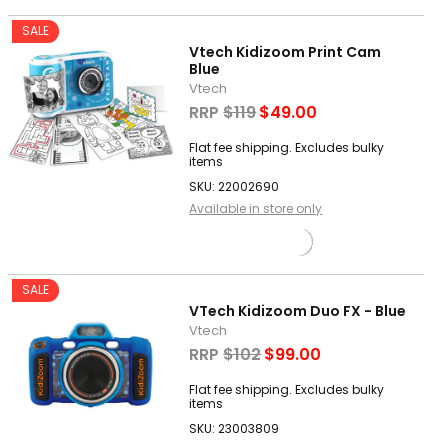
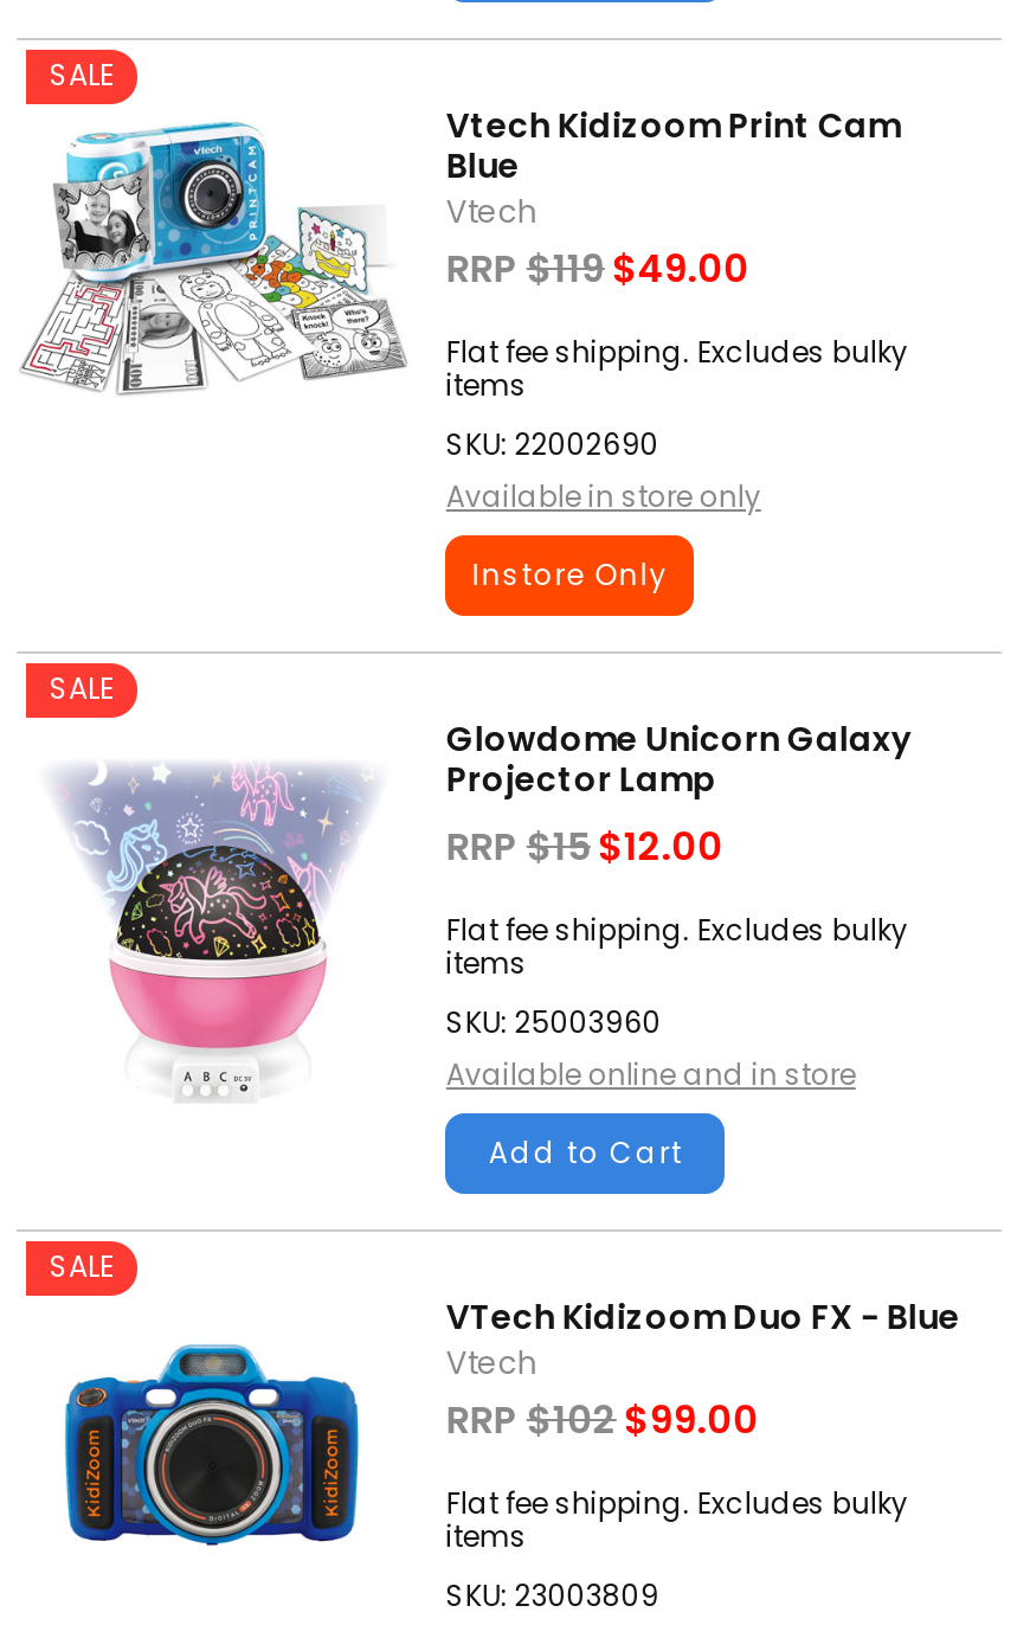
none -> [50,555,910,1174] [image] | Instore Only | SALE | Glowdome Unicorn Galaxy | Projector Lamp | RRP $15 $12.00 | Flat fee shipping. Excludes bulky | items | SKU: 25003960 | Available online and in store | Add to Cart

